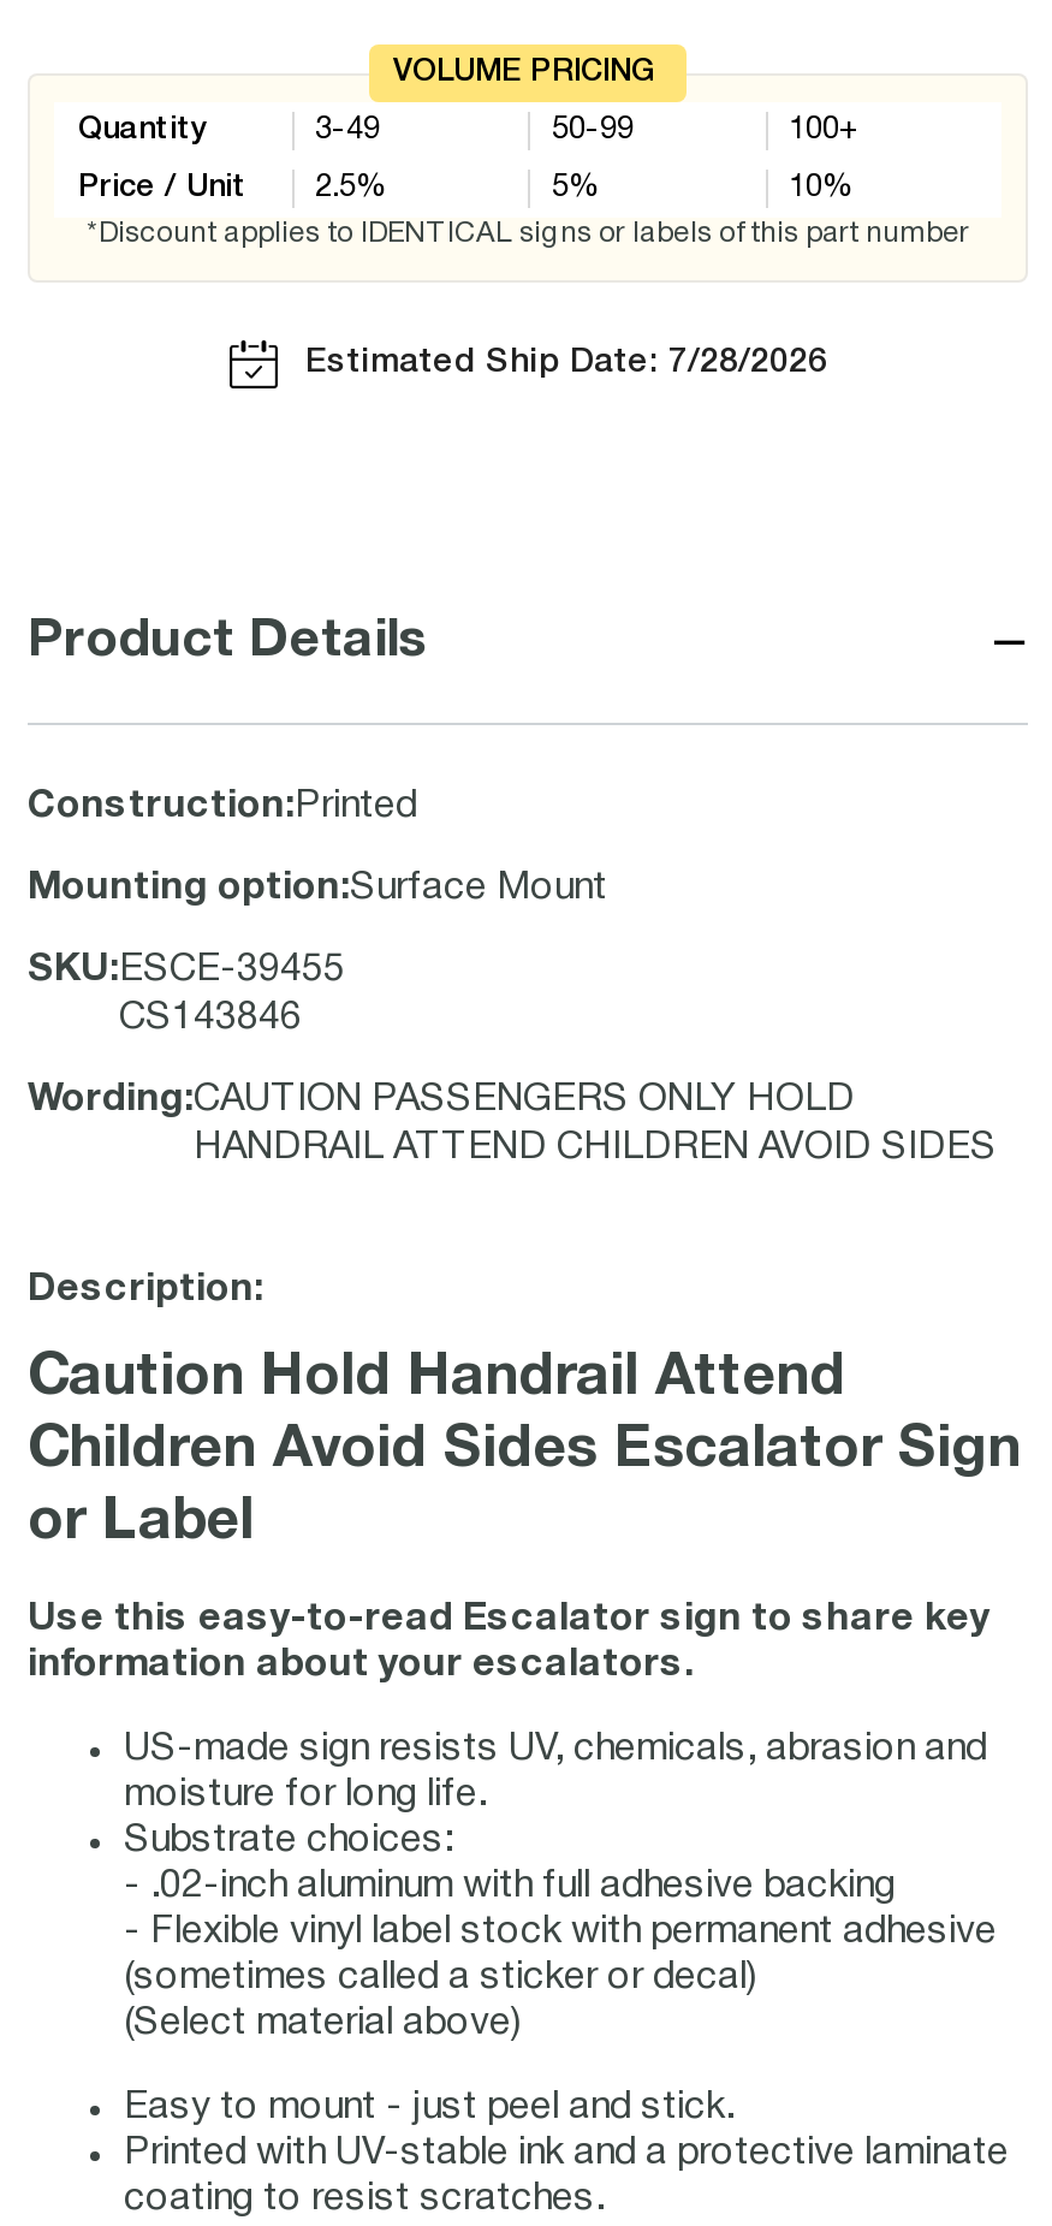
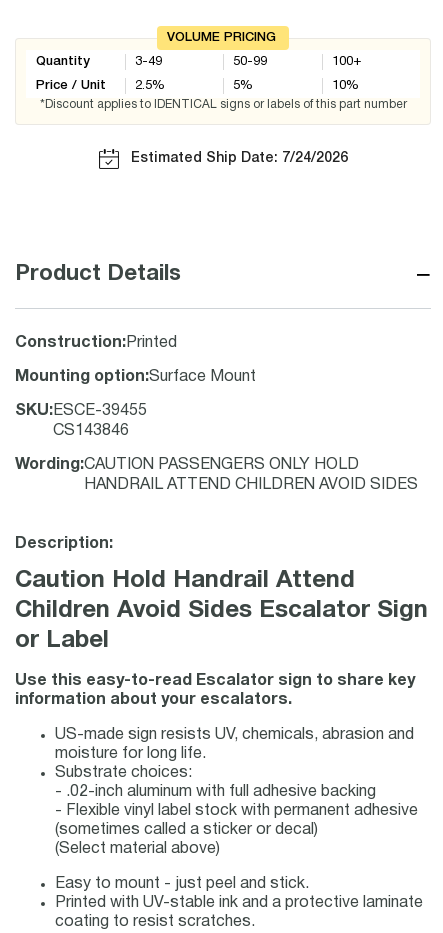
[305,348,827,379] Estimated Ship Date: 7/28/2026 -> [130,152,347,165] Estimated Ship Date: 7/24/2026

